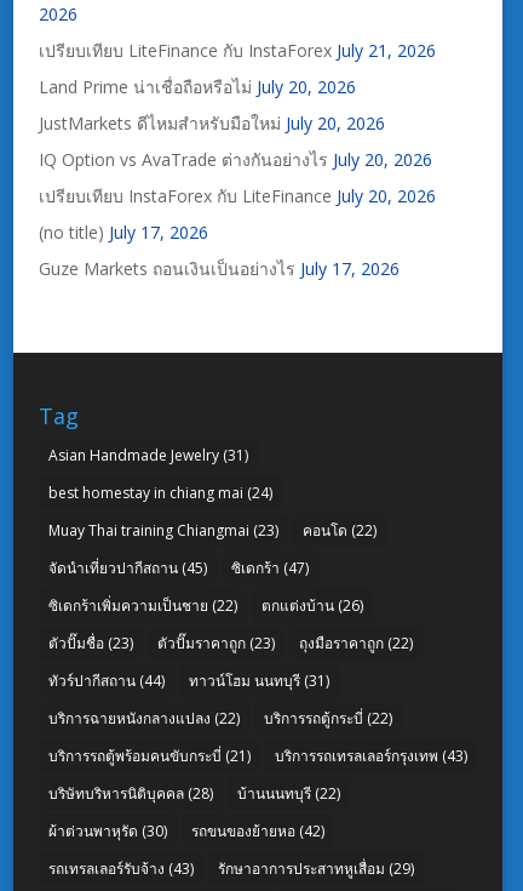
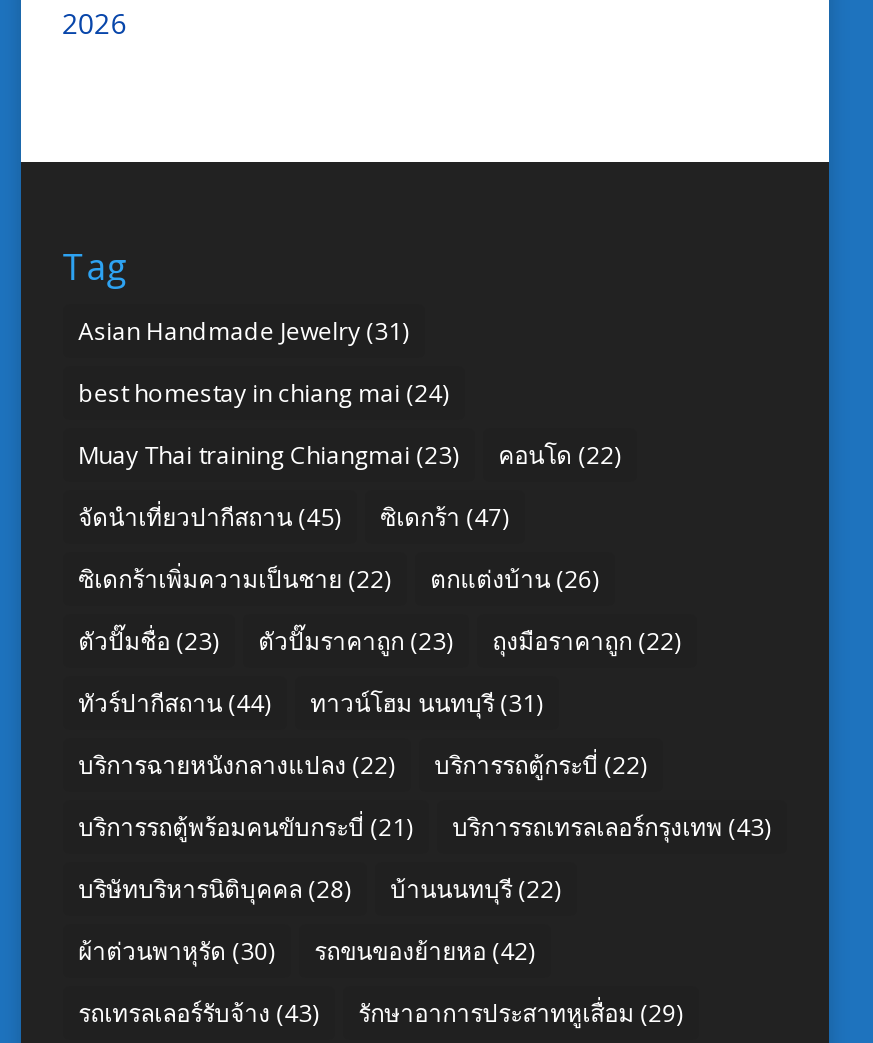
[38,39,435,280] เปรียบเทียบ LiteFinance กับ InstaForex July 21, 2026 | Land Prime น่าเชื่อถือหรือไม่ July 20, 2026 | JustMarkets ดีไหมสำหรับมือใหม่ July 20, 2026 | IQ Option vs AvaTrade ต่างกันอย่างไร July 20, 2026 | เปรียบเทียบ InstaForex กับ LiteFinance July 20, 2026 | (no title) July 17, 2026 | Guze Markets ถอนเงินเป็นอย่างไร July 17, 2026 -> none

